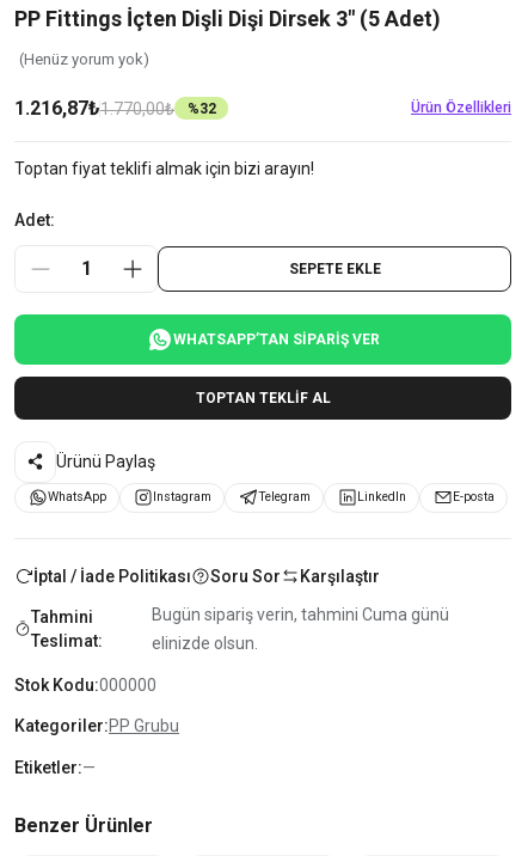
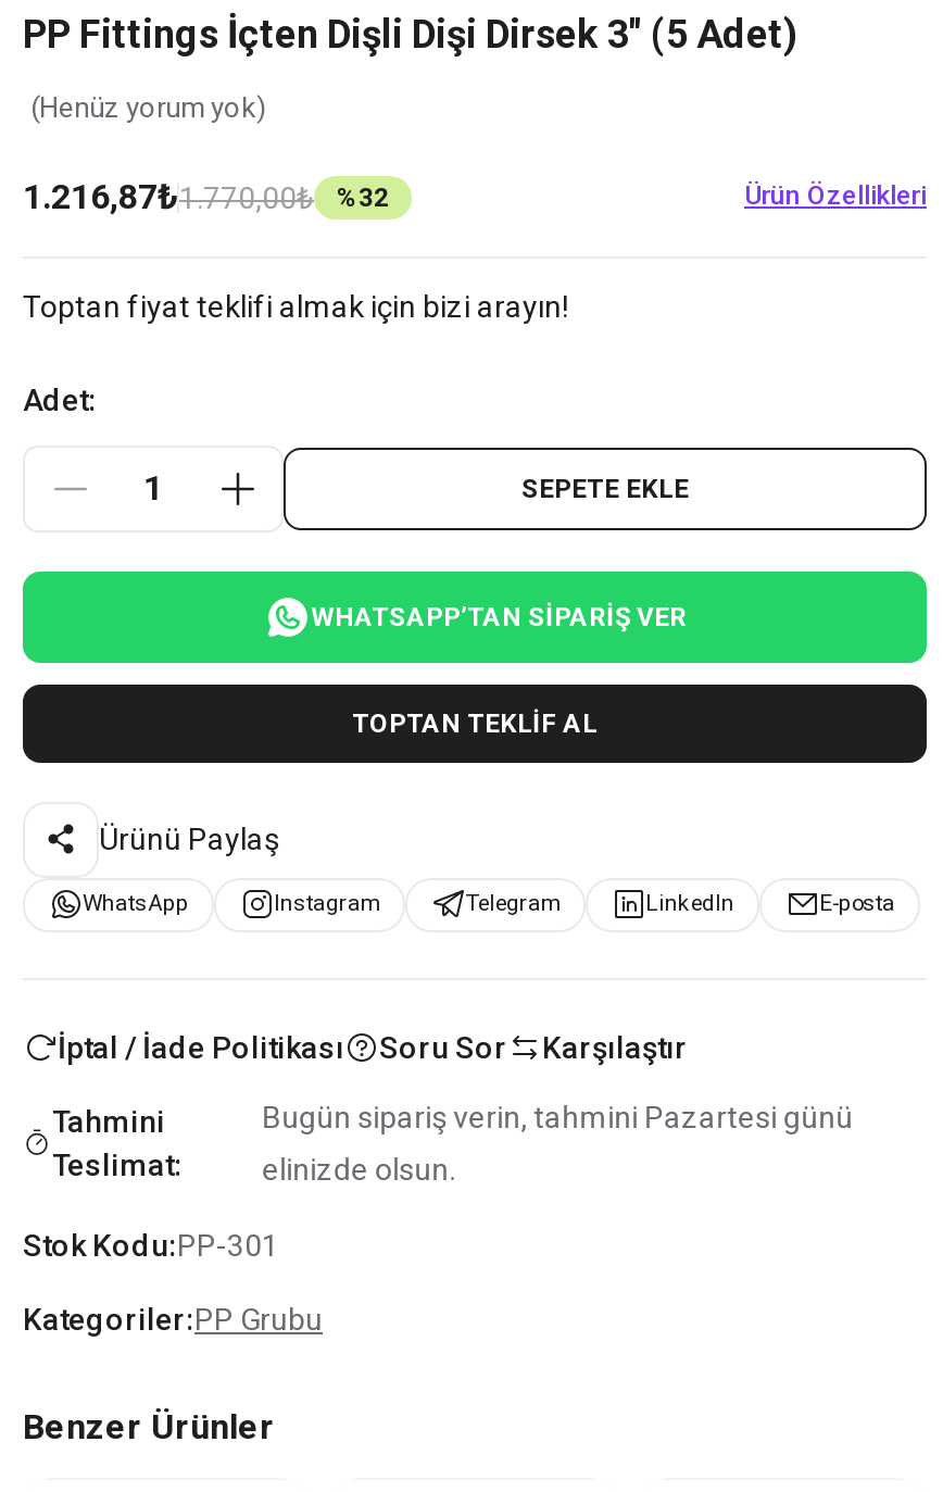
[152,605,450,624] Bugün sipariş verin, tahmini Cuma günü -> [262,1100,853,1135] Bugün sipariş verin, tahmini Pazartesi günü
[14,675,156,694] Stok Kodu:000000 -> [23,1227,279,1262] Stok Kodu:PP-301
[14,758,96,777] Etiketler:— -> none

